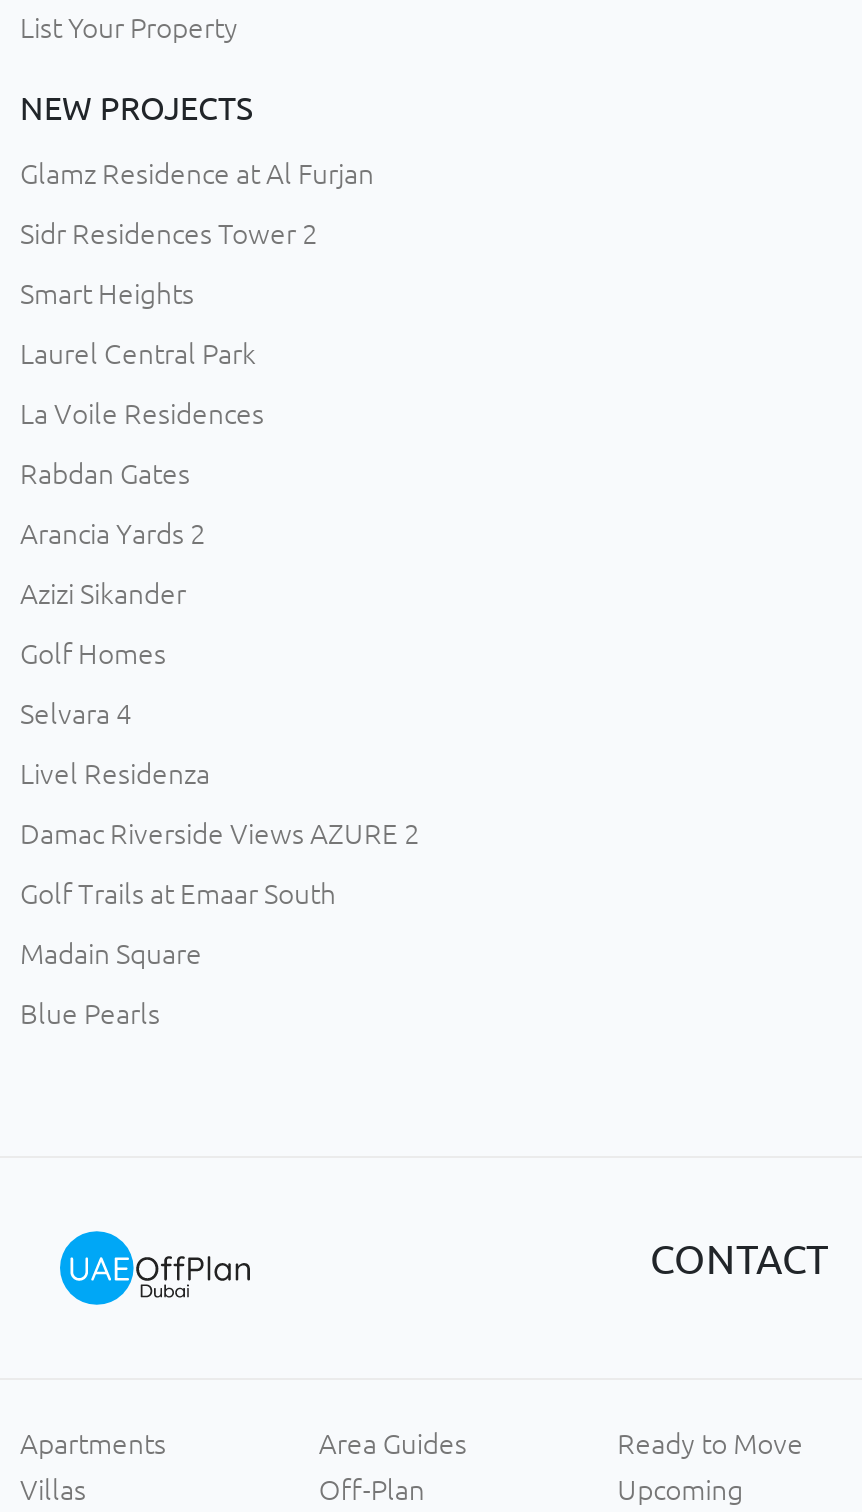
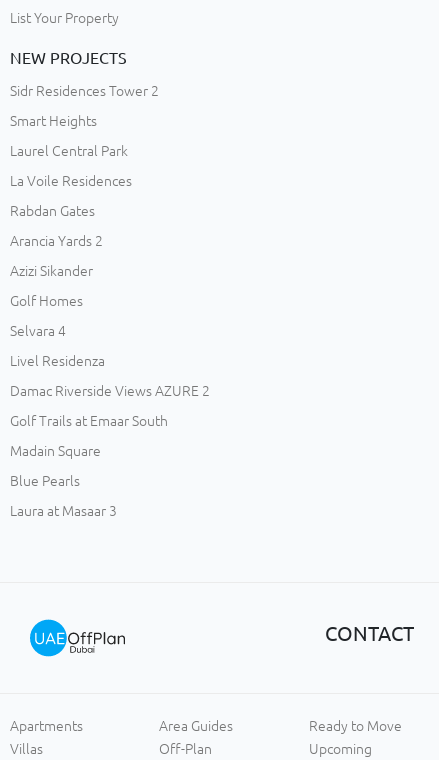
[20,157,374,189] Glamz Residence at Al Furjan -> none
moved [20,217,420,1029] -> [10,82,210,488]: Sidr Residences Tower 2 | Smart Heights | Laurel Central Park | ... | Madain Square | Blue Pearls
none -> [10,502,117,518] Laura at Masaar 3

